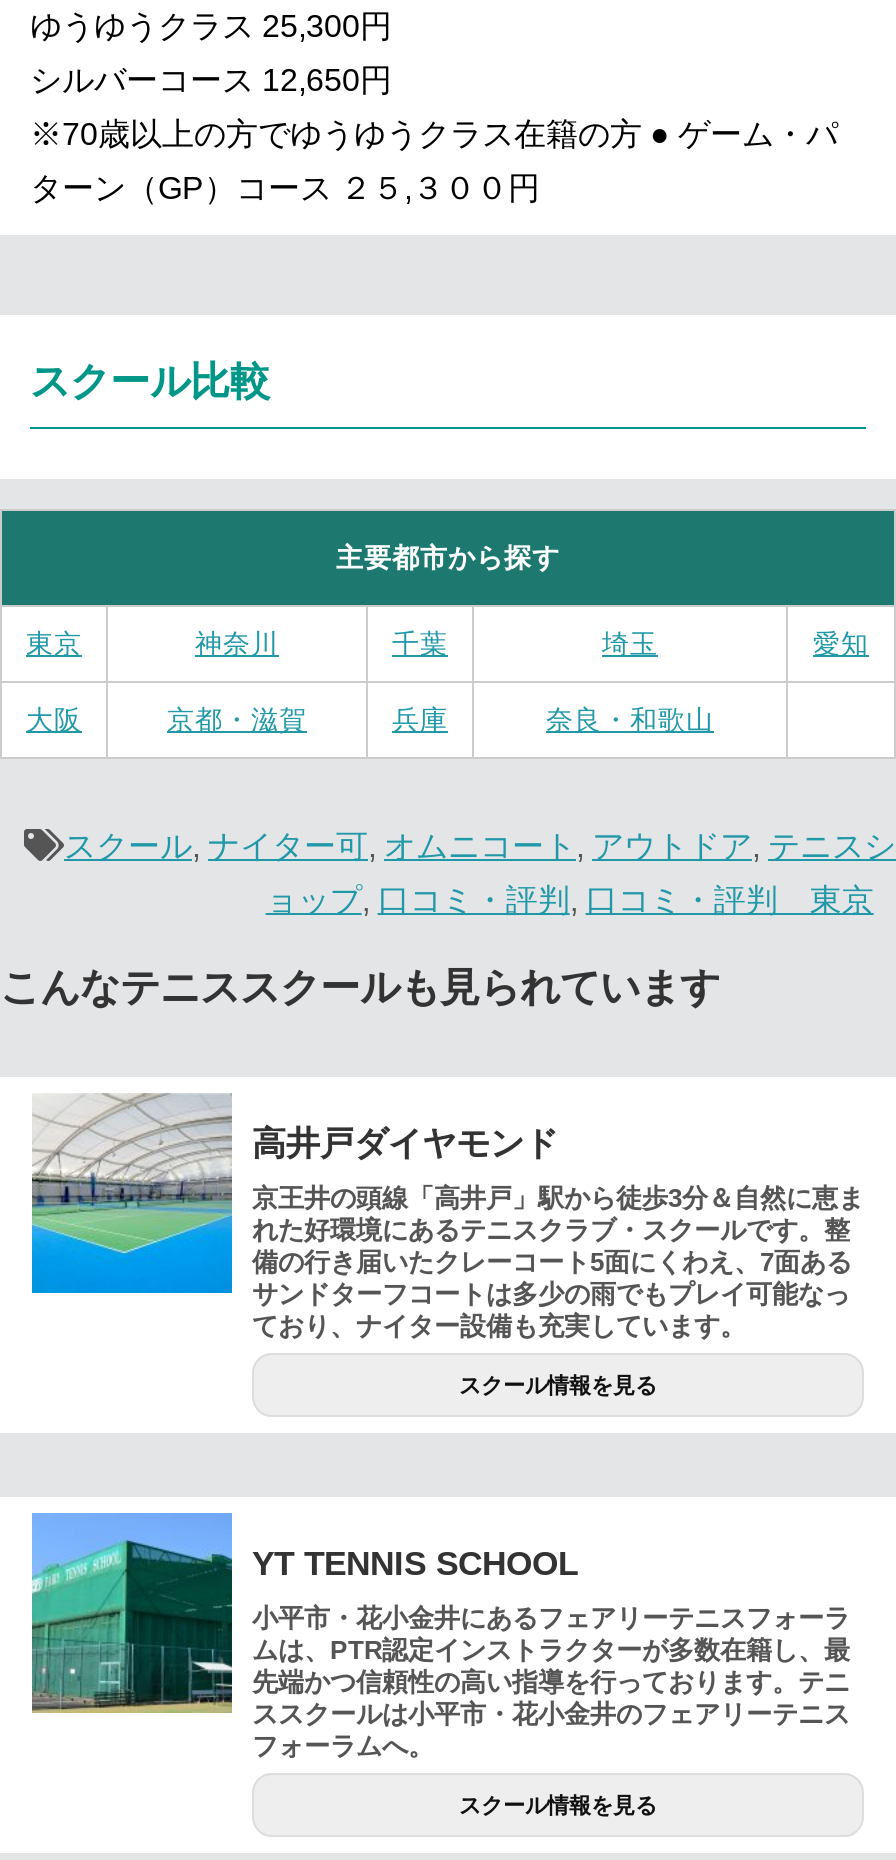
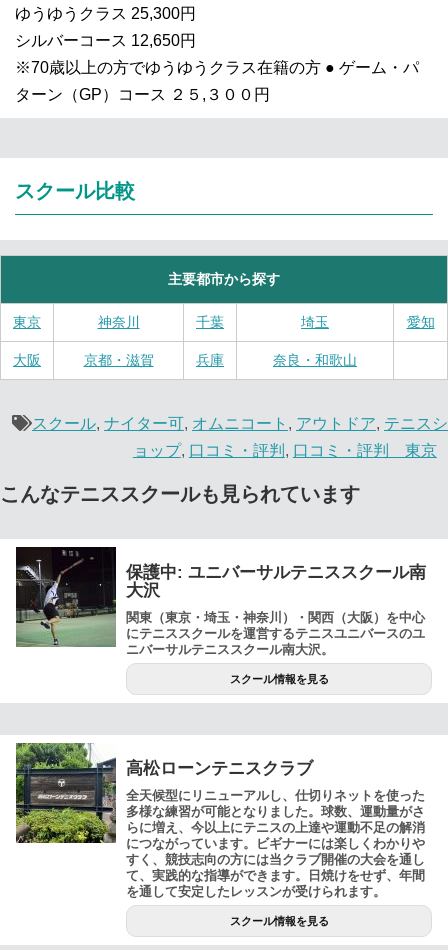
[30,1093,558,1295] [image] | 高井戸ダイヤモンド -> [15,546,426,648] [image] | 保護中: ユニバーサルテニススクール南 | 大沢
[252,1182,864,1340] 京王井の頭線「高井戸」駅から徒歩3分＆自然に恵ま | れた好環境にあるテニスクラブ・スクールです。整 | 備の行き届いたクレーコート5面にくわえ、7面ある | サンドターフコートは多少の雨でもプレイ可能なっ | ており、ナイター設備も充実しています。 -> [126,610,425,657] 関東（東京・埼玉・神奈川）・関西（大阪）を中心 | にテニススクールを運営するテニスユニバースのユ | ニバーサルテニススクール南大沢。
[30,1511,578,1715] [image] | YT TENNIS SCHOOL -> [15,742,313,844] [image] | 高松ローンテニスクラブ
[252,1602,850,1760] 小平市・花小金井にあるフェアリーテニスフォーラ | ムは、PTR認定インストラクターが多数在籍し、最 | 先端かつ信頼性の高い指導を行っております。テニ | ススクールは小平市・花小金井のフェアリーテニス | フォーラムへ。 -> [126,788,425,899] 全天候型にリニューアルし、仕切りネットを使った | 多様な練習が可能となりました。球数、運動量がさ | らに増え、今以上にテニスの上達や運動不足の解消 | につながっています。ビギナーには楽しくわかりや | すく、競技志向の方には当クラブ開催の大会を通し | て、実践的な指導ができます。日焼けをせず、年間 | を通して安定したレッスンが受けられます。

